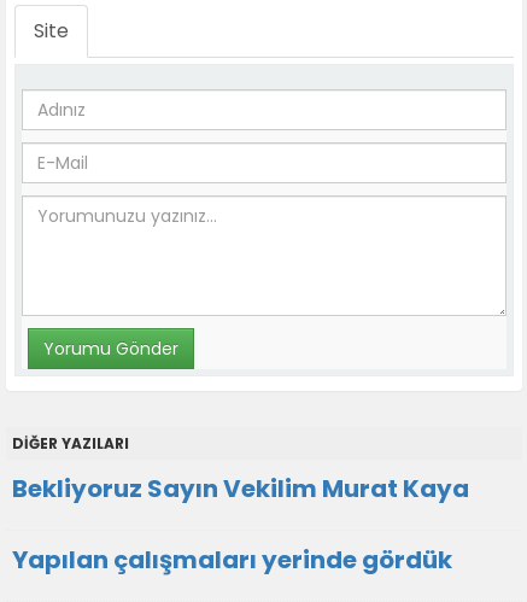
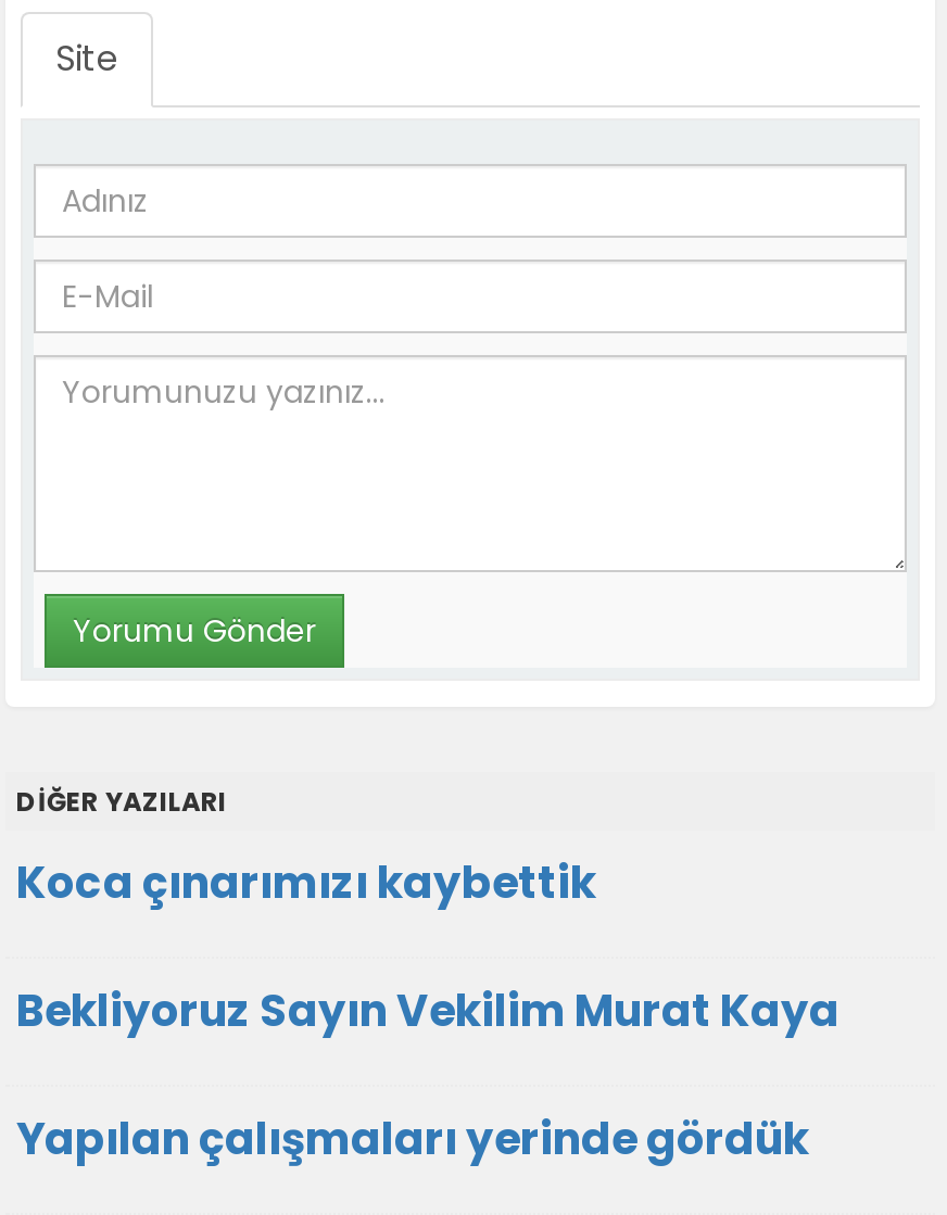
none -> [16,852,596,913] Koca çınarımızı kaybettik

